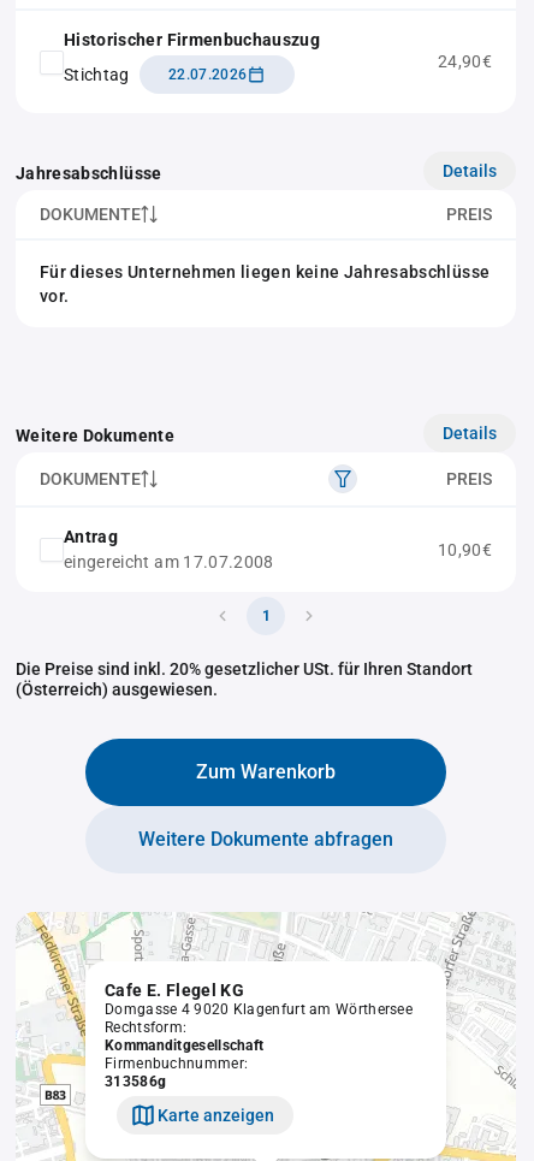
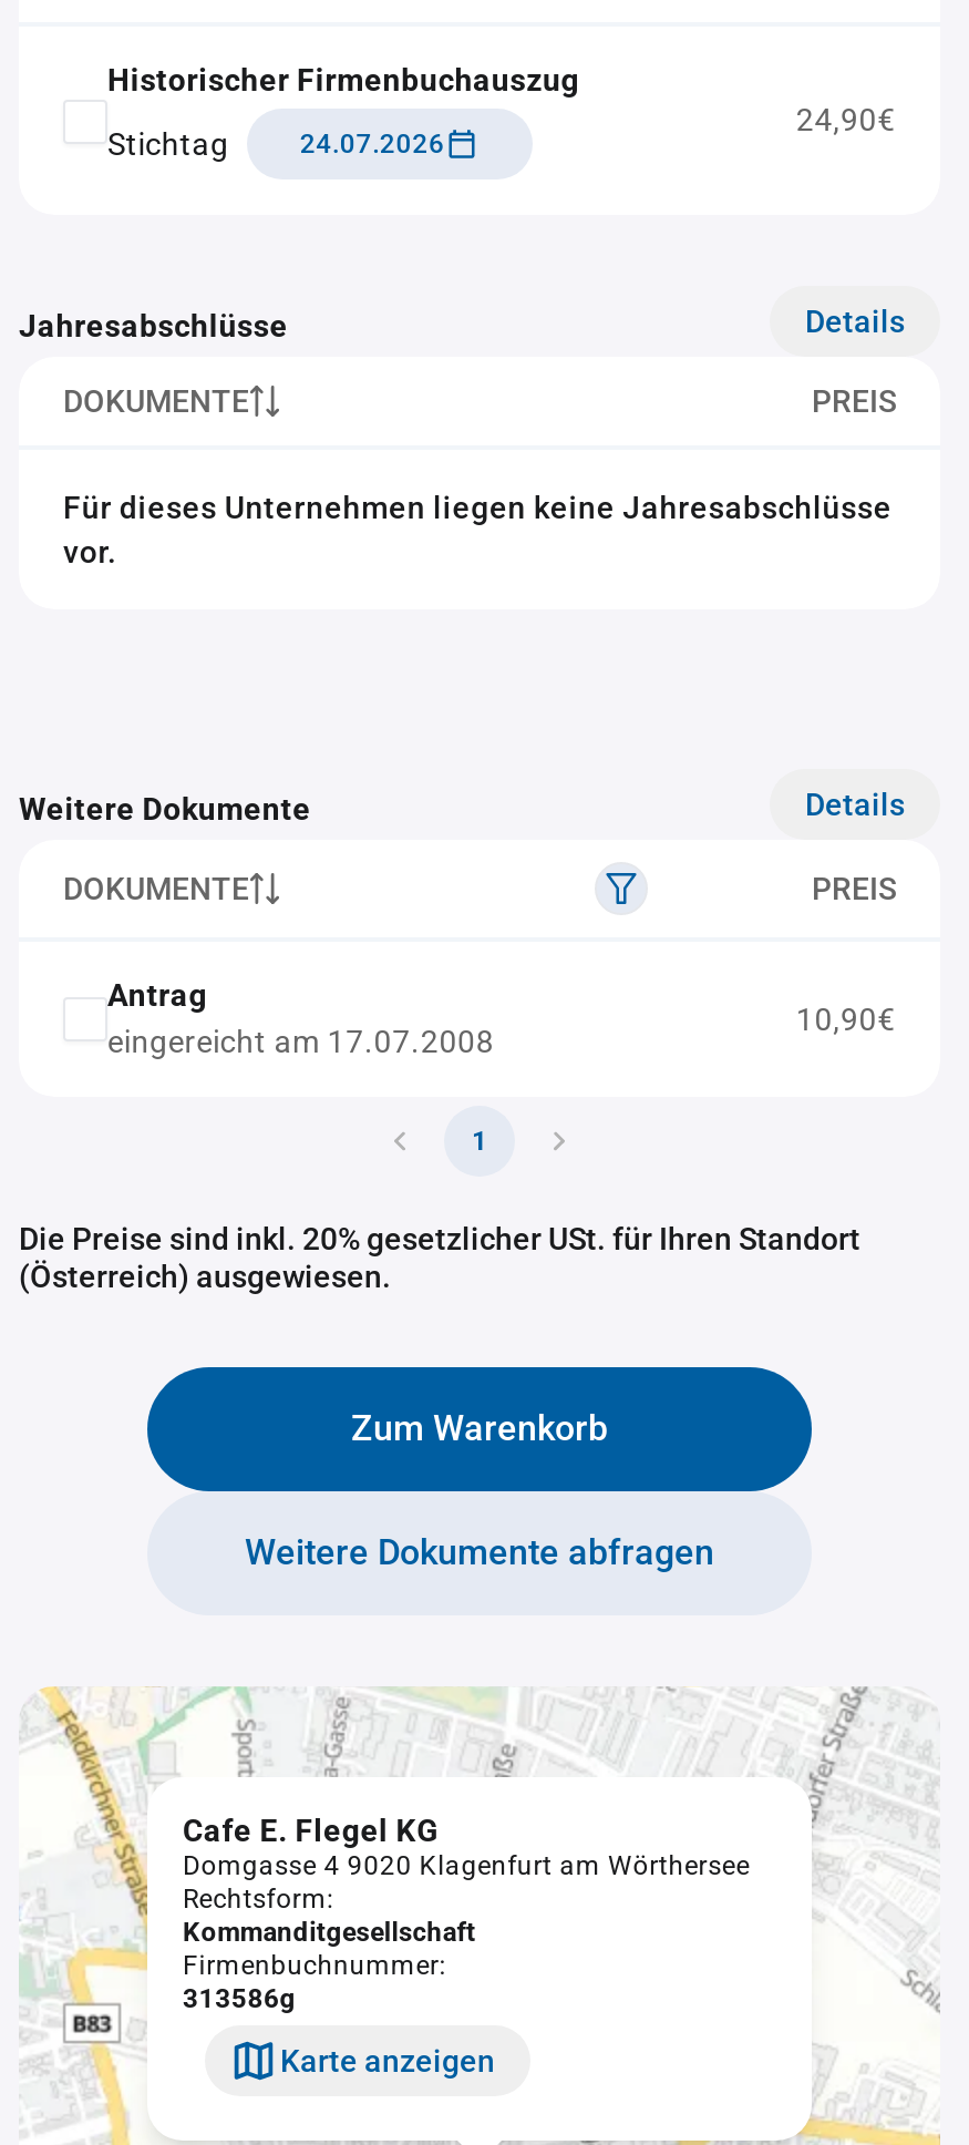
[168,66,247,83] 22.07.2026 -> [300,129,445,160] 24.07.2026

